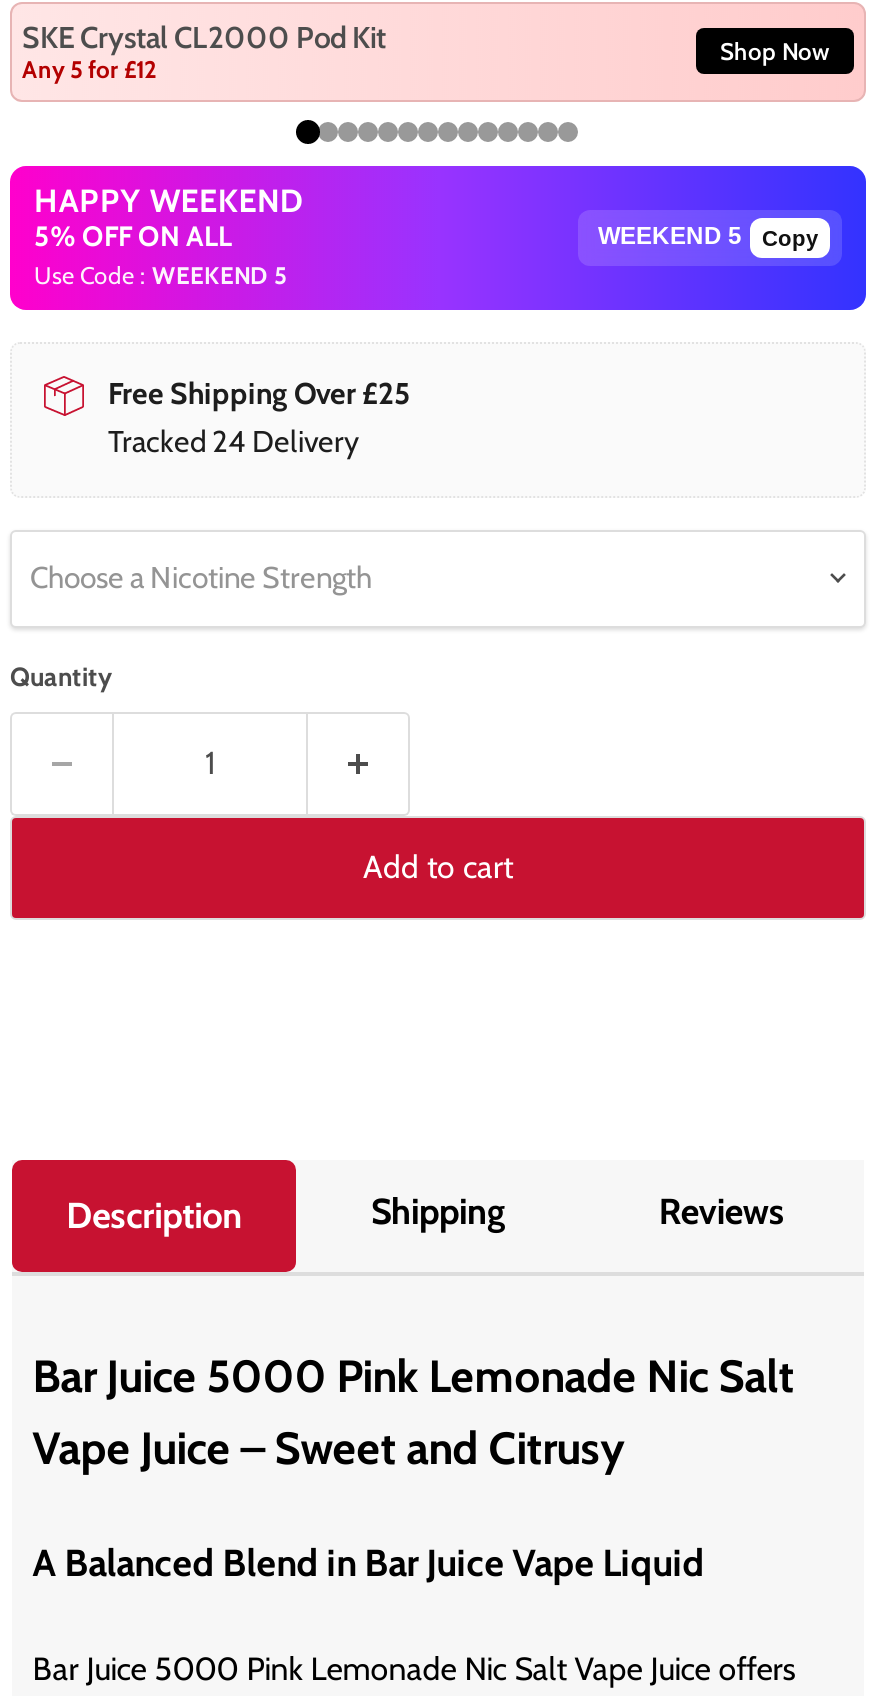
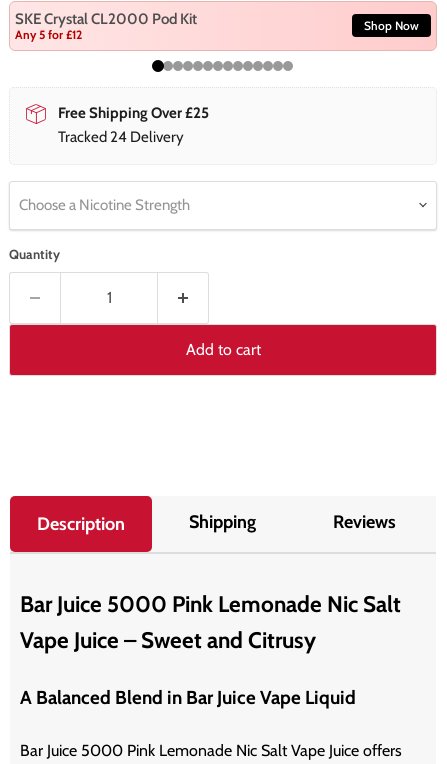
[12,164,868,312] [image] | HAPPY WEEKEND | 5% OFF ON ALL | Use Code : WEEKEND 5 -> none
[762,226,818,250] Copy -> none

